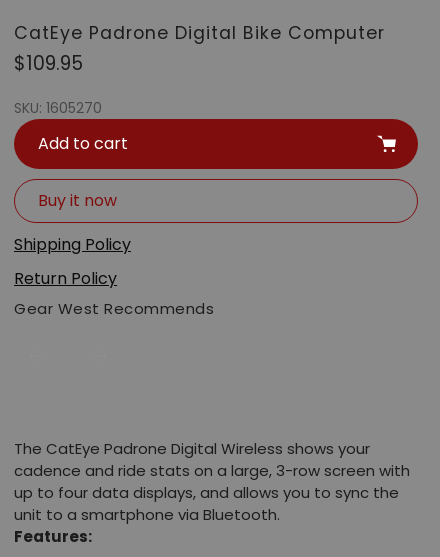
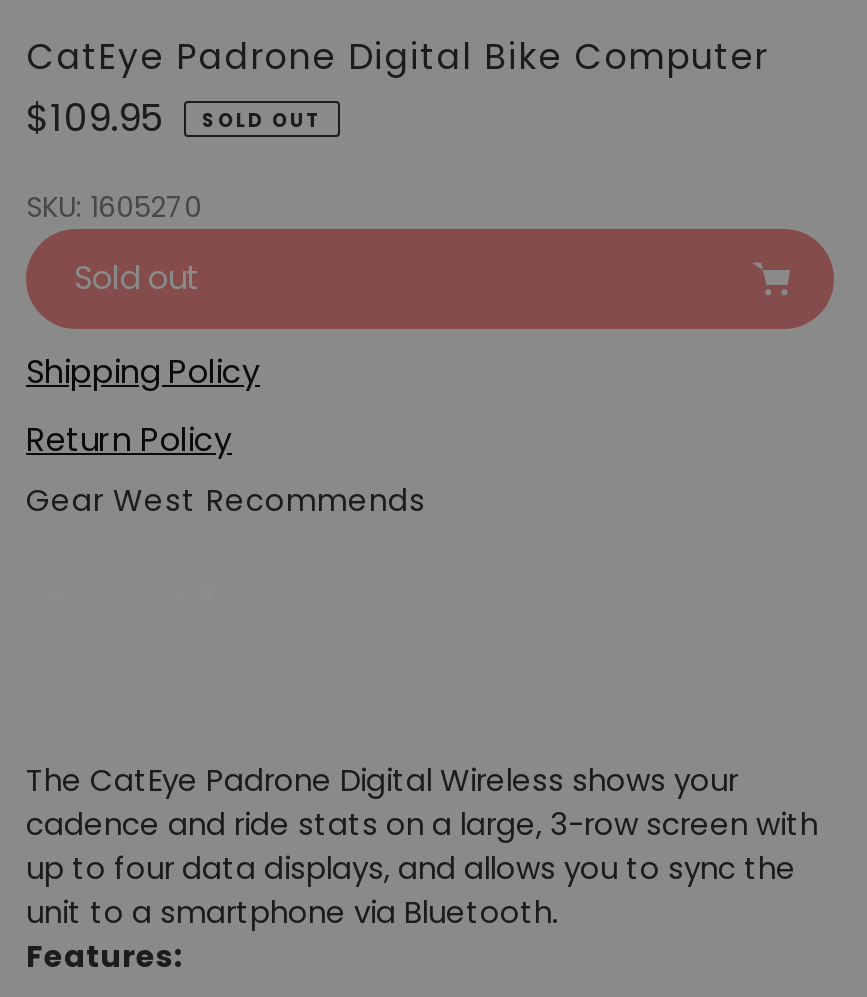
none -> [202,106,322,132] SOLD OUT
[38,132,128,212] Add to cart | Buy it now -> [74,255,200,301] Sold out

